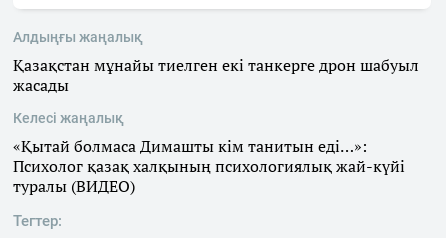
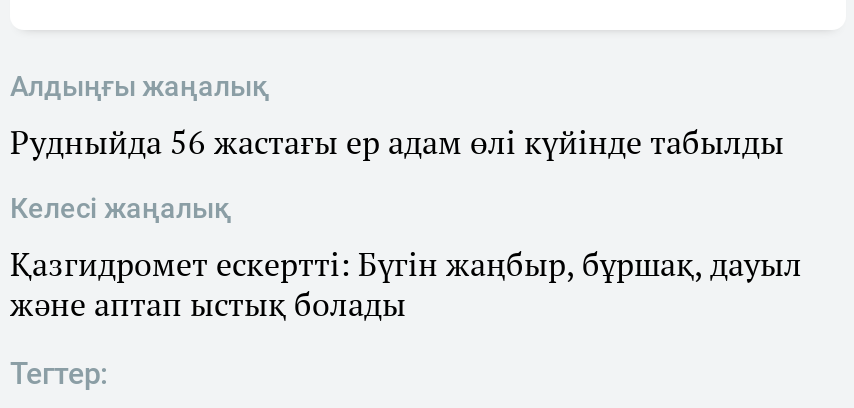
[13,54,419,96] Қазақстан мұнайы тиелген екі танкерге дрон шабуыл | жасады -> [10,121,784,165] Рудныйда 56 жастағы ер адам өлі күйінде табылды
[13,135,405,197] «Қытай болмаса Димашты кім танитын еді…»: | Психолог қазақ халқының психологиялық жай-күйі | туралы (ВИДЕО) -> [10,243,802,327] Қазгидромет ескертті: Бүгін жаңбыр, бұршақ, дауыл | және аптап ыстық болады

